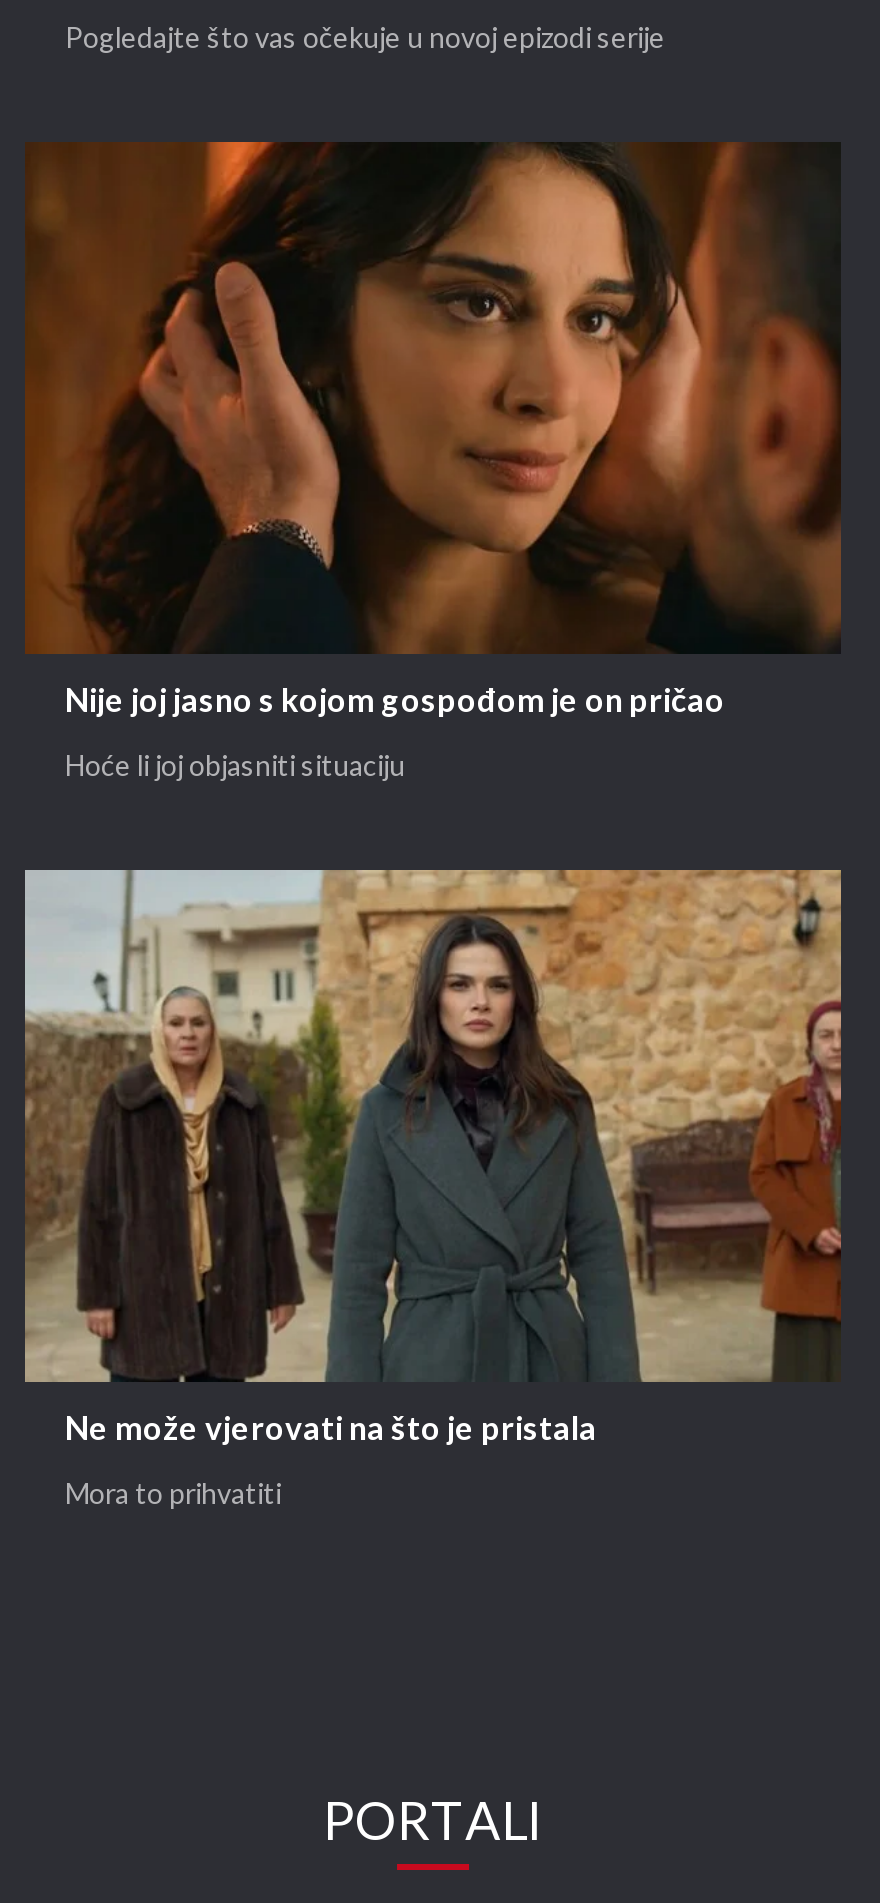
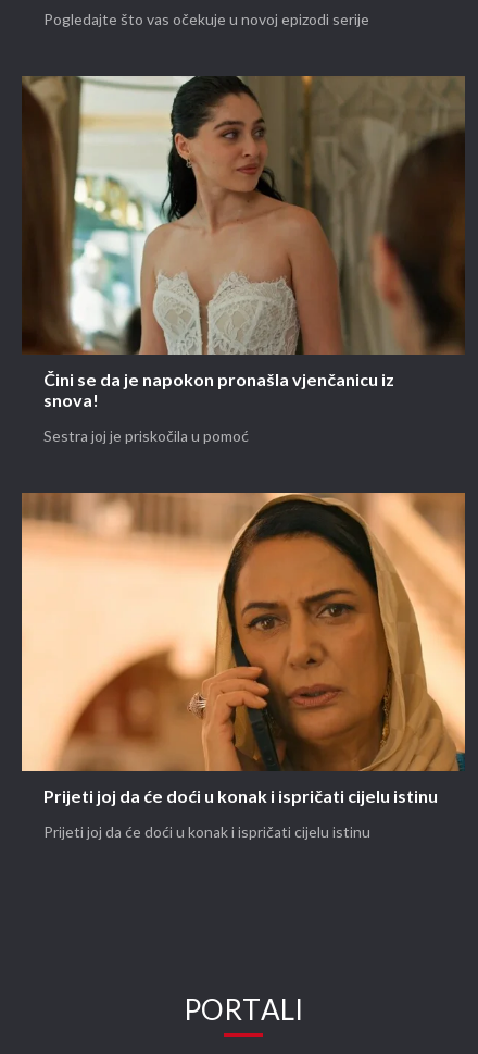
[25,140,841,722] [image] | Nije joj jasno s kojom gospođom je on pričao -> [22,75,465,412] [image] | Čini se da je napokon pronašla vjenčanicu iz | snova!
[65,750,405,784] Hoće li joj objasniti situaciju -> [43,428,249,446] Sestra joj je priskočila u pomoć
[23,868,843,1450] [image] | Ne može vjerovati na što je pristala -> [21,492,466,808] [image] | Prijeti joj da će doći u konak i ispričati cijelu istinu
[65,1478,281,1512] Mora to prihvatiti -> [43,823,370,842] Prijeti joj da će doći u konak i ispričati cijelu istinu

